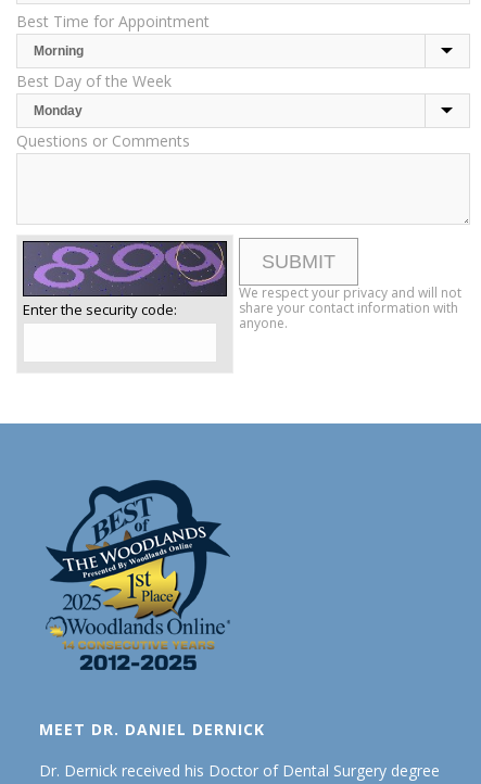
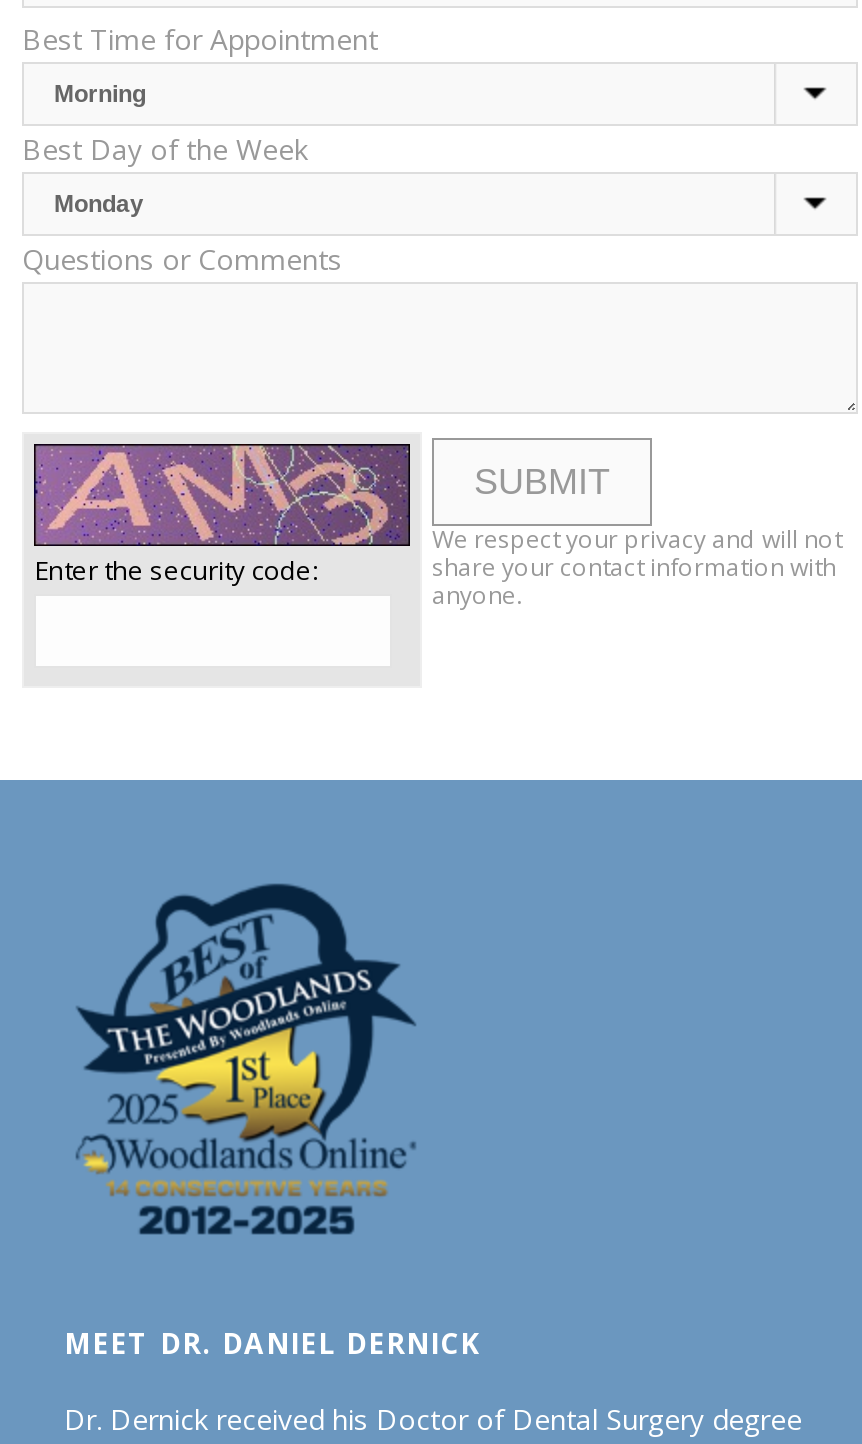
[24,241,226,296] [image] -> [34,444,410,546] [image]

